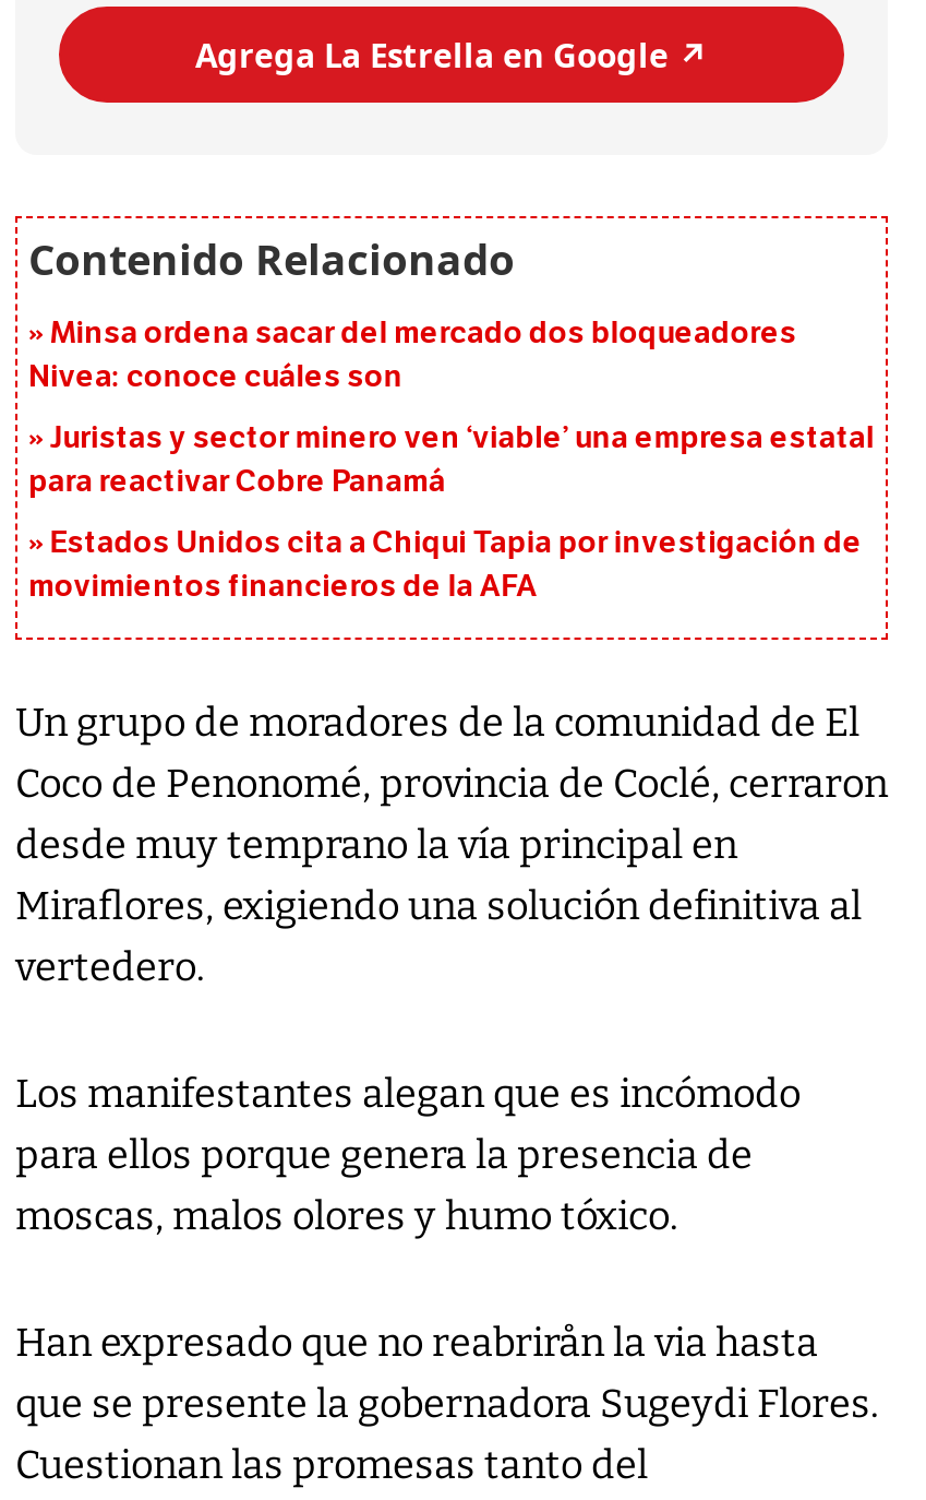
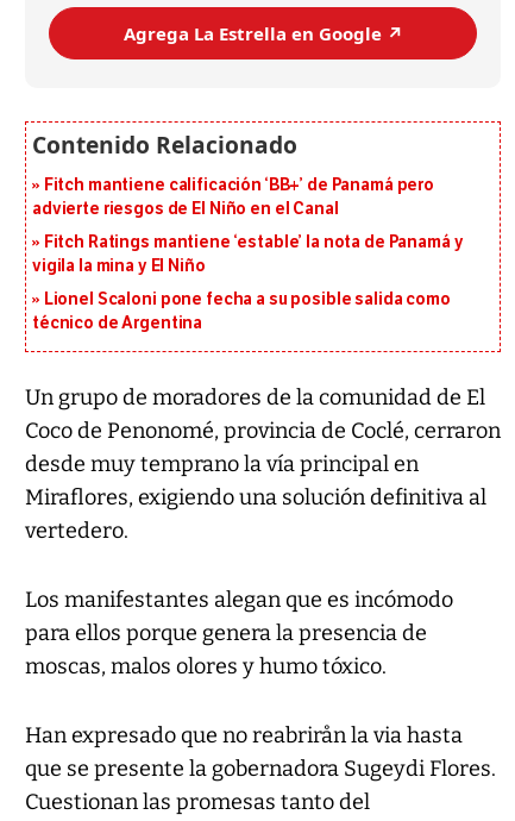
[28,316,797,396] Minsa ordena sacar del mercado dos bloqueadores | Nivea: conoce cuáles son -> [32,176,434,220] Fitch mantiene calificación ‘BB+’ de Panamá pero | advierte riesgos de El Niño en el Canal
[28,420,874,501] Juristas y sector minero ven ‘viable’ una empresa estatal | para reactivar Cobre Panamá -> [32,233,463,277] Fitch Ratings mantiene ‘estable’ la nota de Panamá y | vigila la mina y El Niño
[28,525,862,606] Estados Unidos cita a Chiqui Tapia por investigación de | movimientos financieros de la AFA -> [32,290,451,334] Lionel Scaloni pone fecha a su posible salida como | técnico de Argentina

